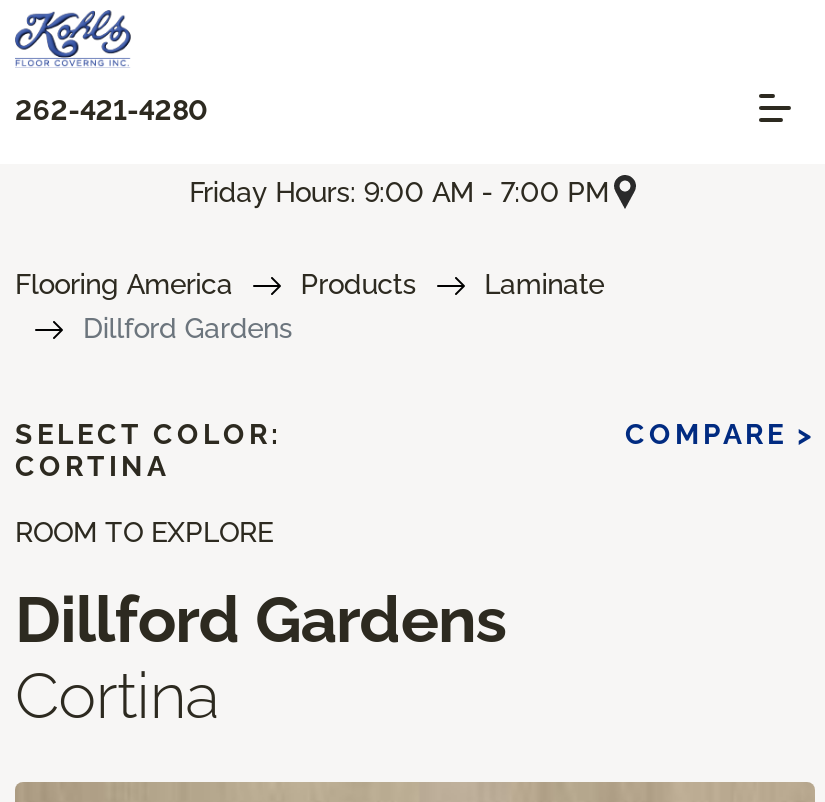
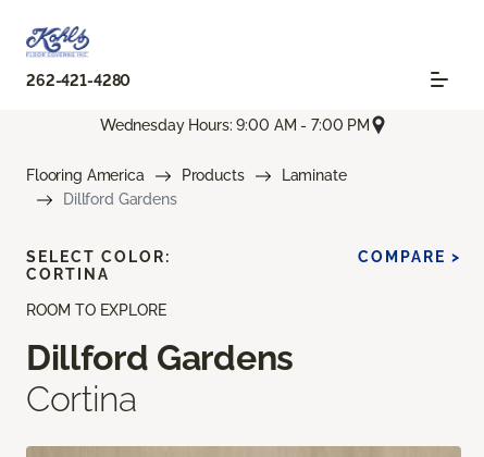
[189,175,609,207] Friday Hours: 9:00 AM - 7:00 PM -> [100,116,370,133] Wednesday Hours: 9:00 AM - 7:00 PM

